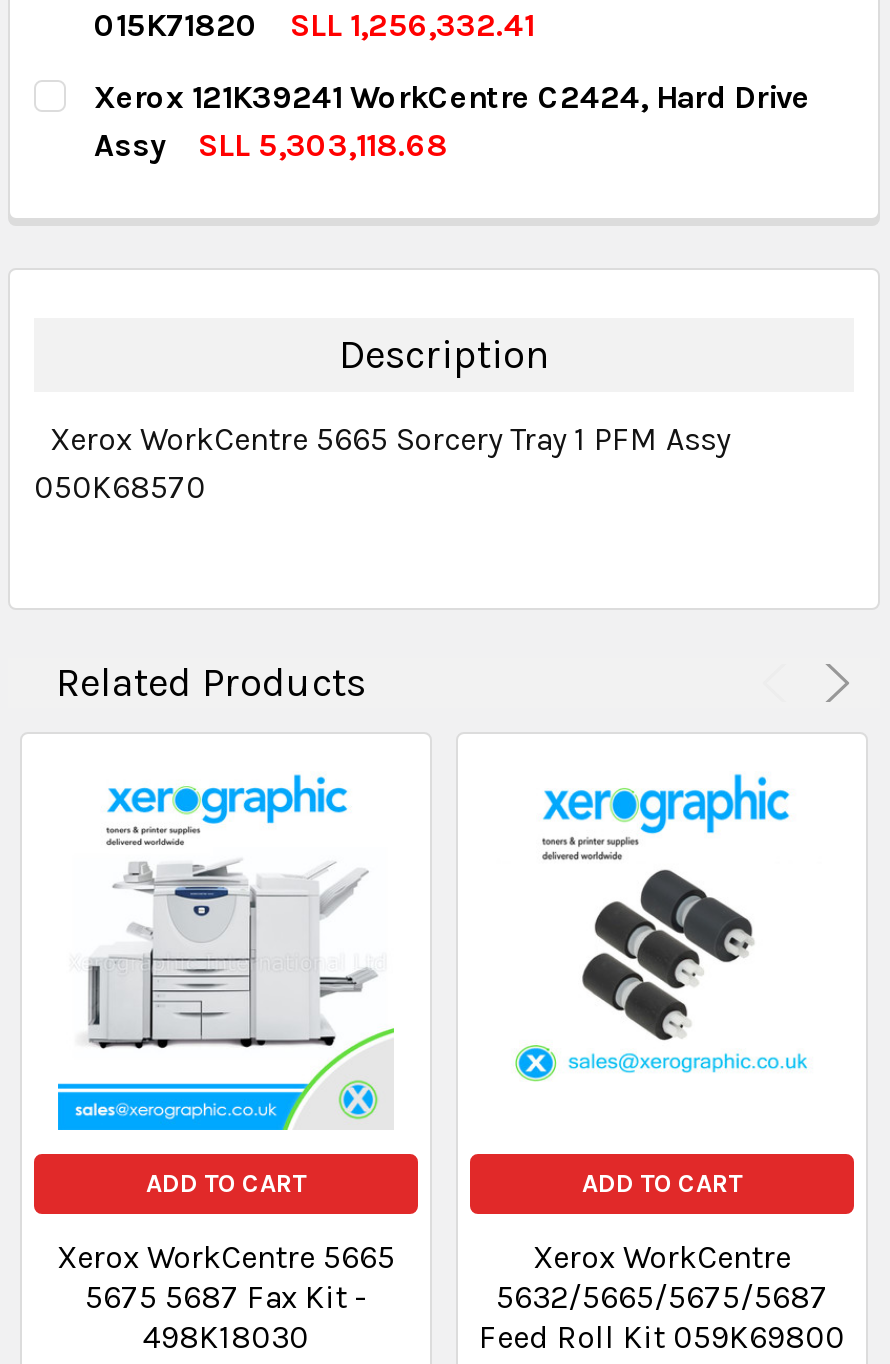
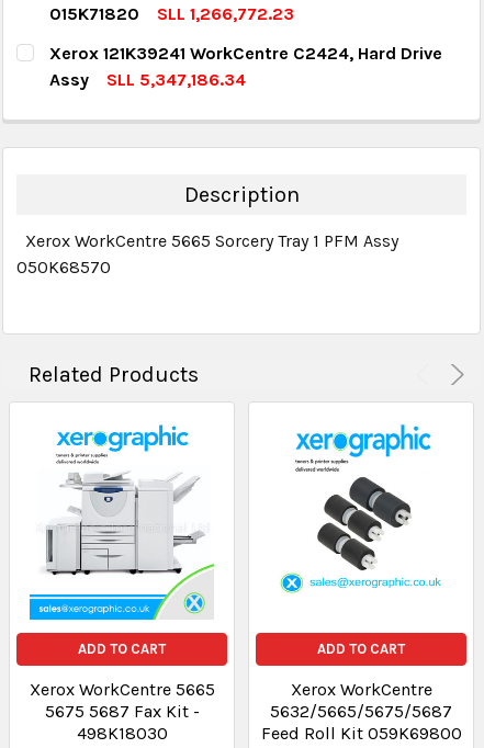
[290,6,534,44] SLL 1,256,332.41 -> [157,3,294,24] SLL 1,266,772.23
[198,126,448,164] SLL 5,303,118.68 -> [106,69,246,90] SLL 5,347,186.34

